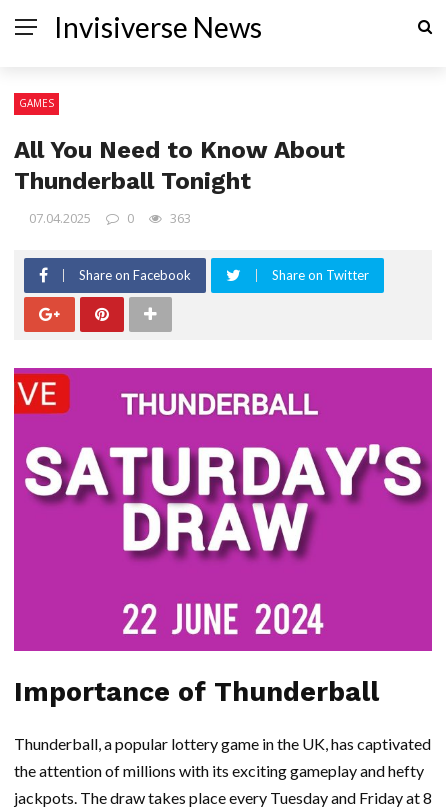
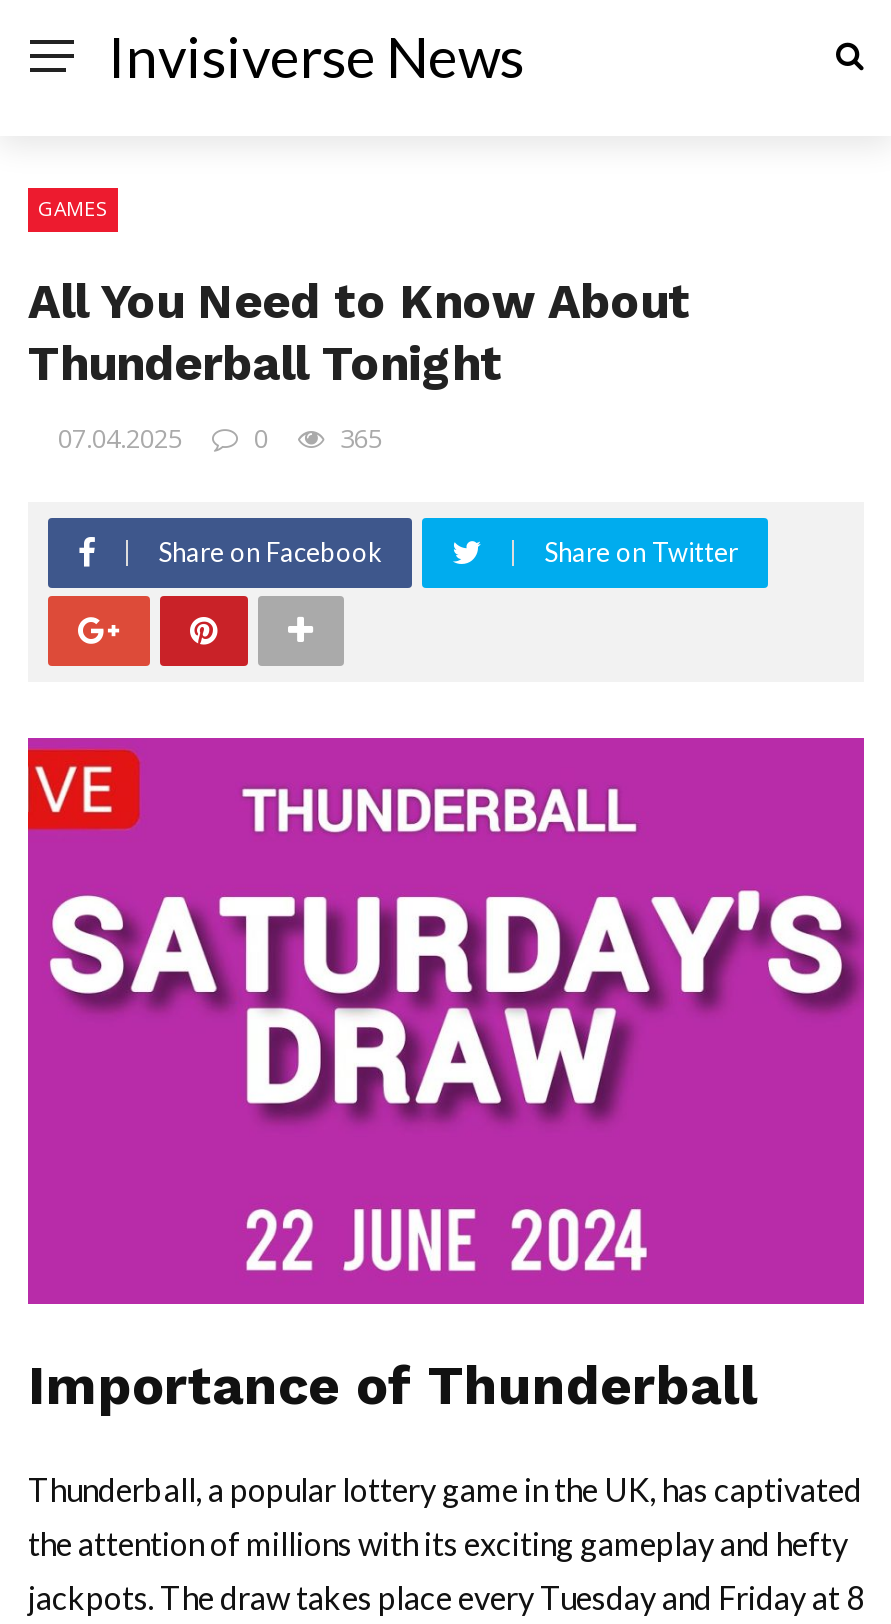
[29,209,191,227] 07.04.2025 0 363 -> [58,420,382,456] 07.04.2025 0 365

